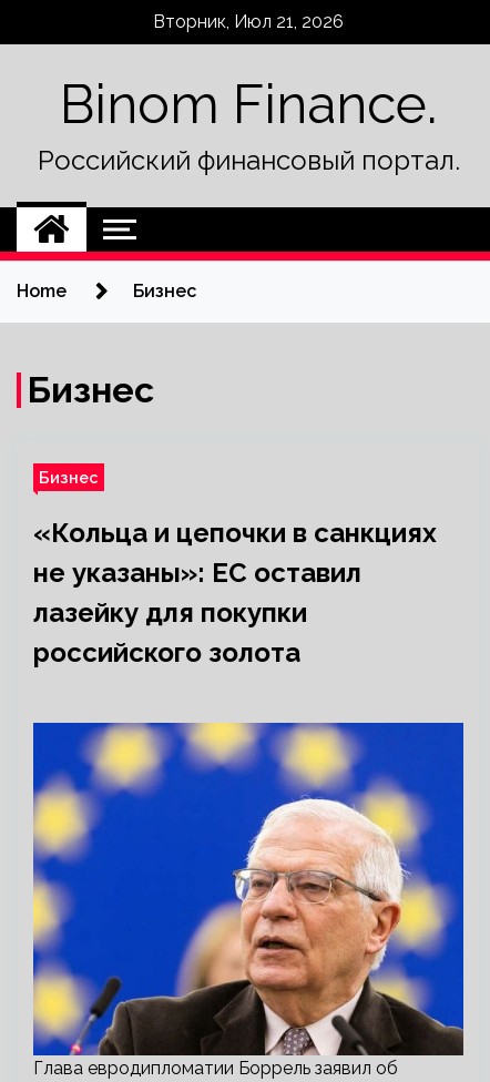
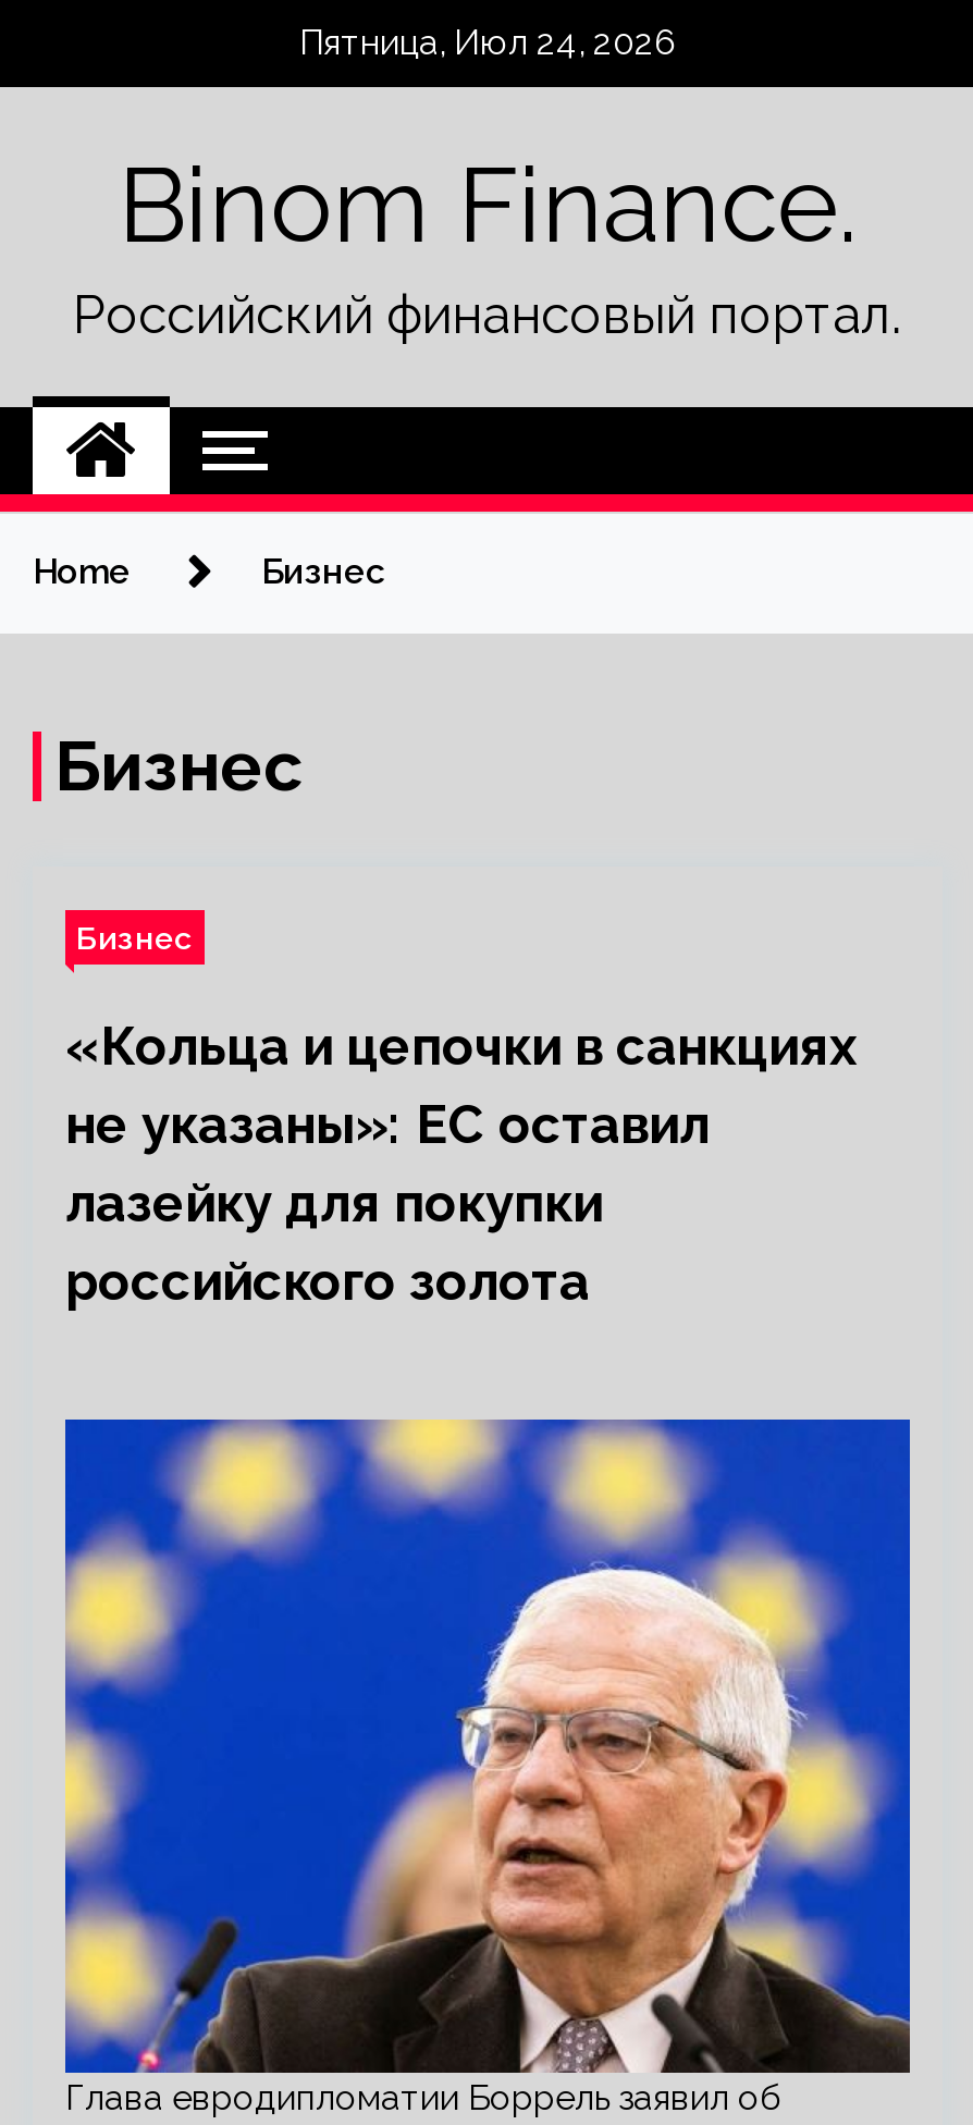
[153,11,344,32] Вторник, Июл 21, 2026 -> [299,22,676,63] Пятница, Июл 24, 2026

